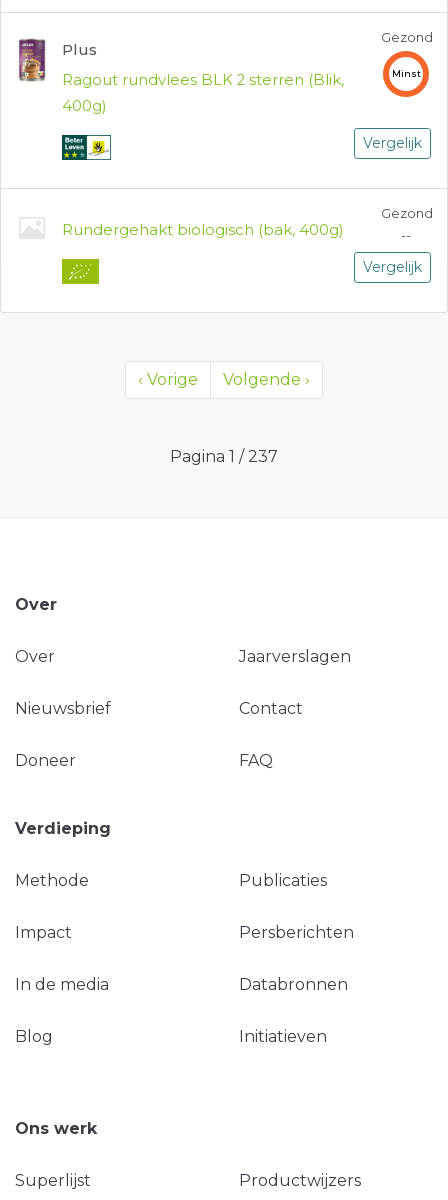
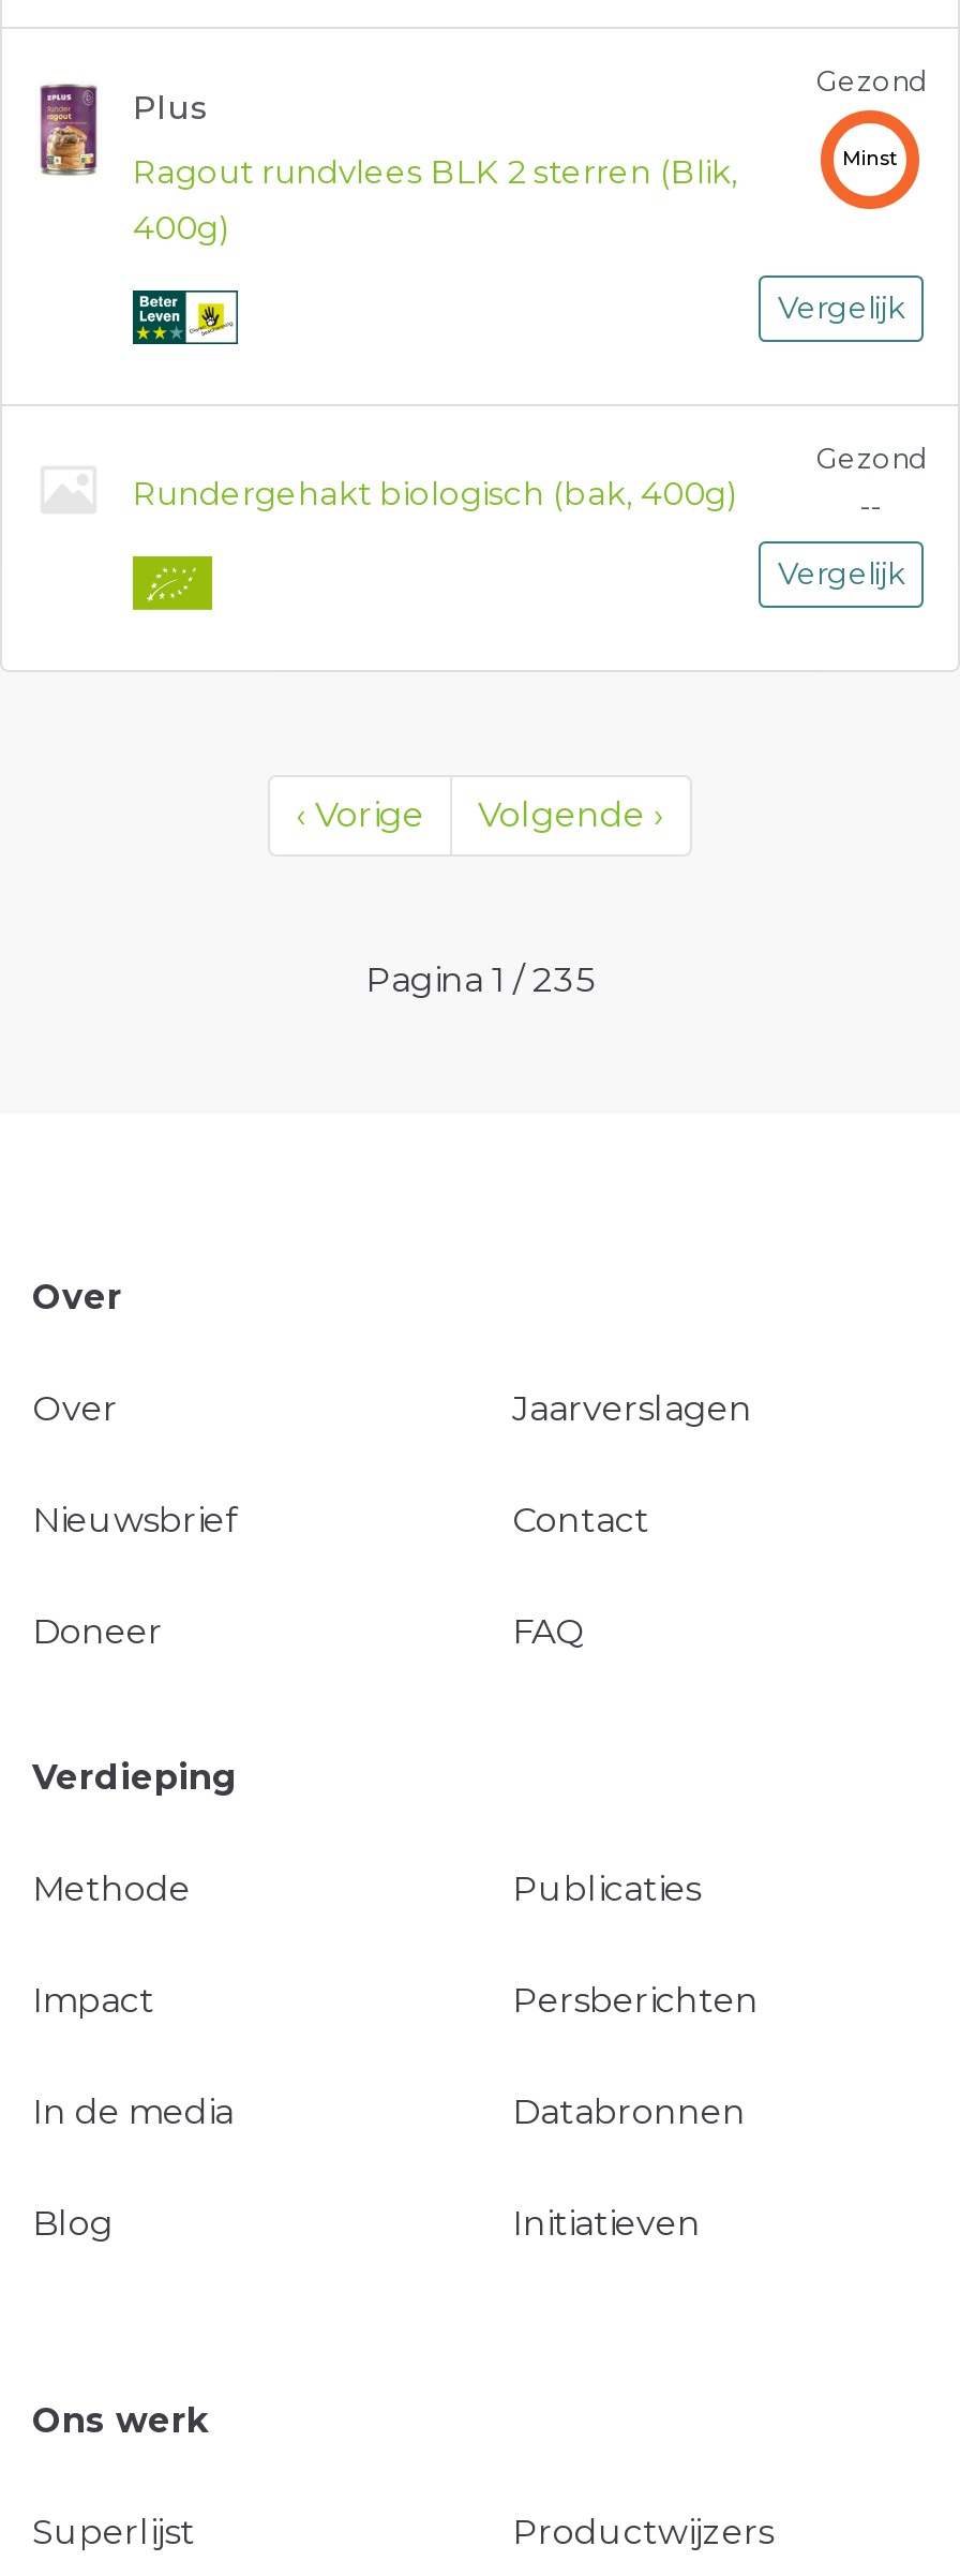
[170,447,278,466] Pagina 1 / 237 -> [365,960,595,1001] Pagina 1 / 235

